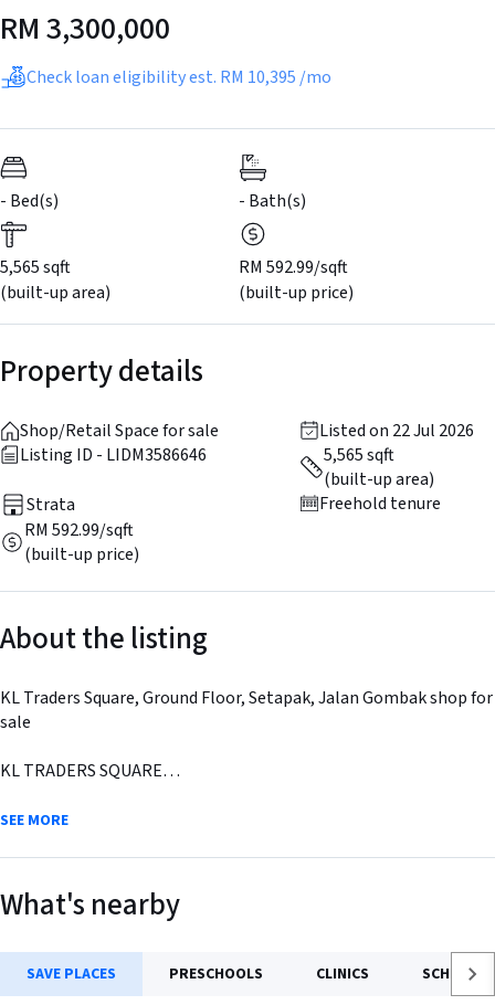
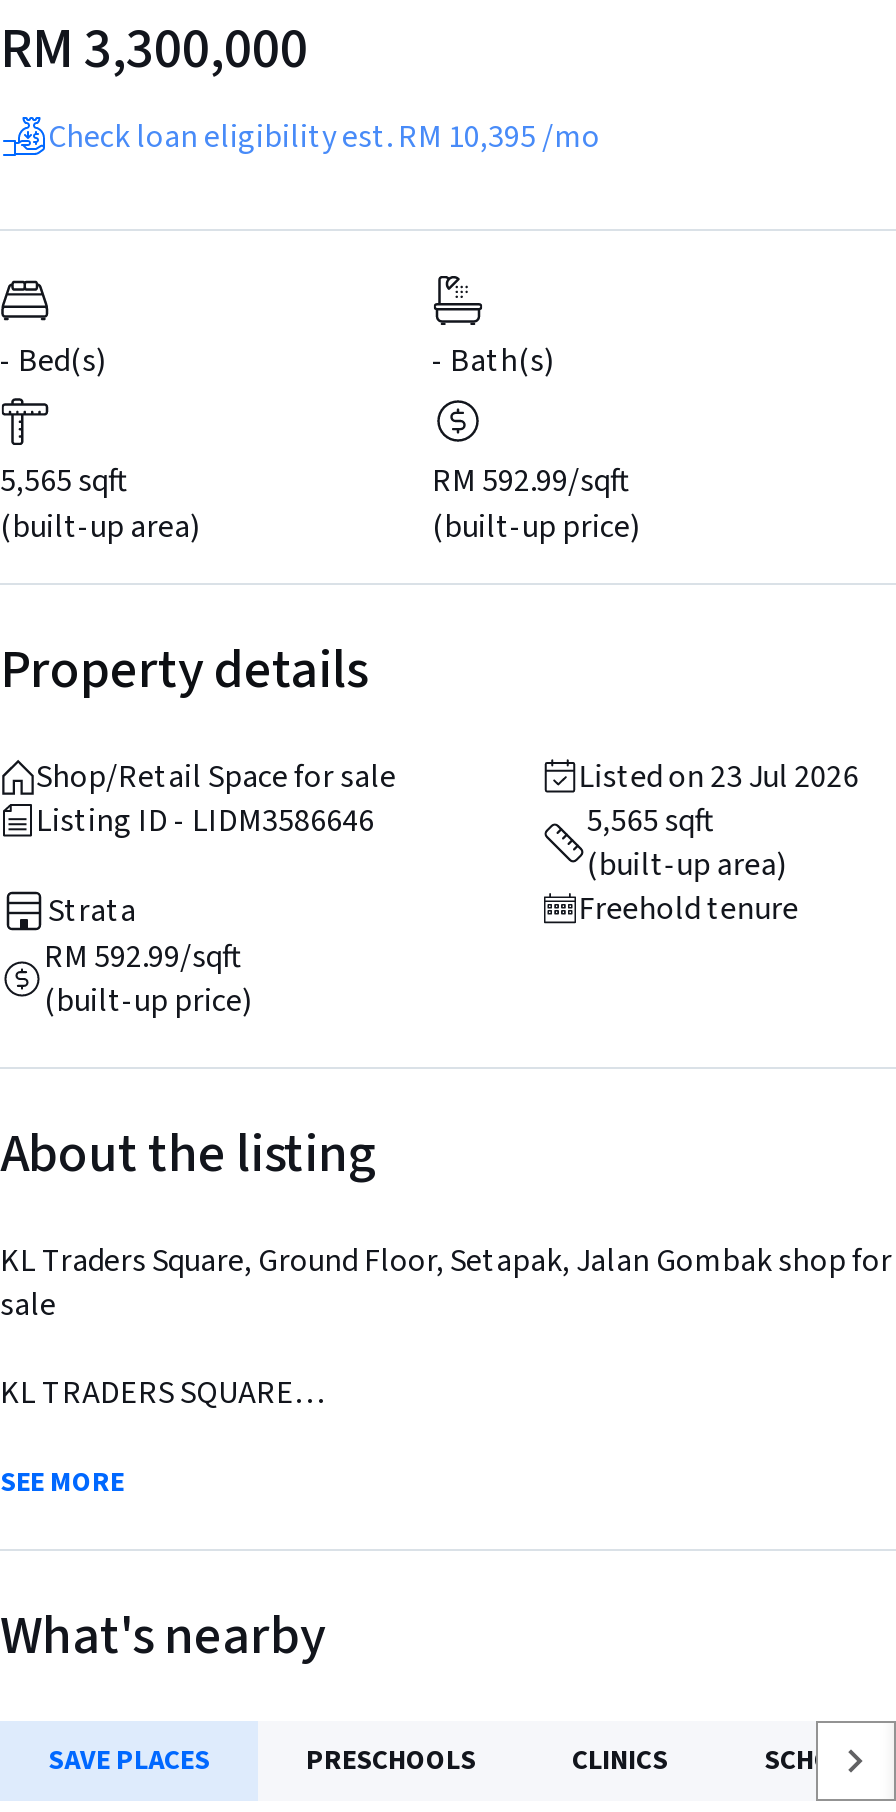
[320,418,474,443] Listed on 22 Jul 2026 -> [578,755,858,799] Listed on 23 Jul 2026

